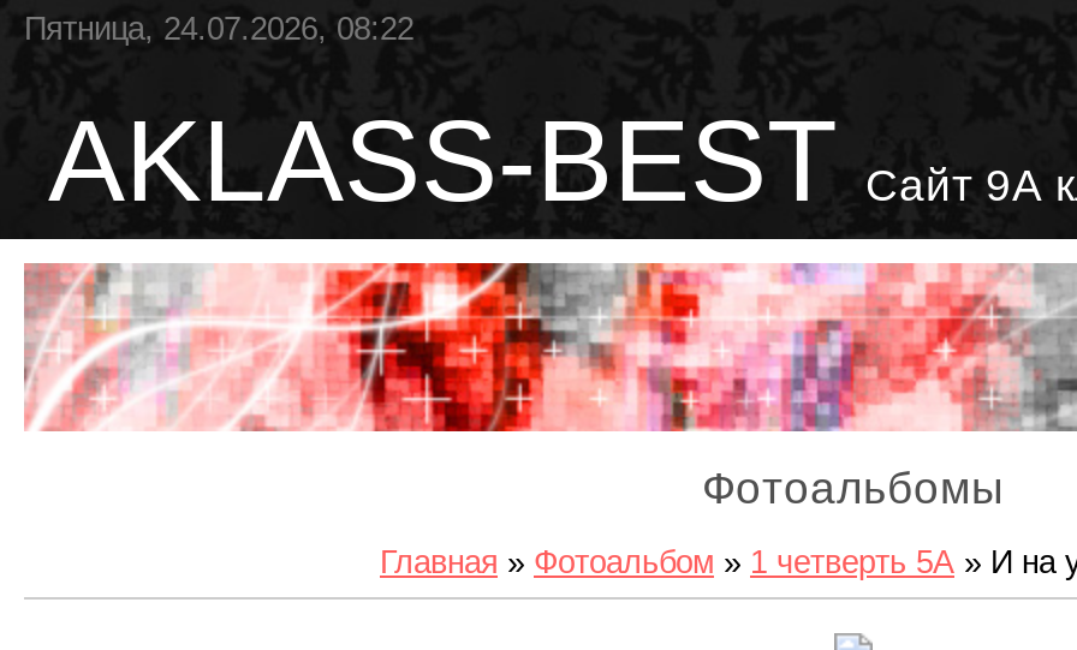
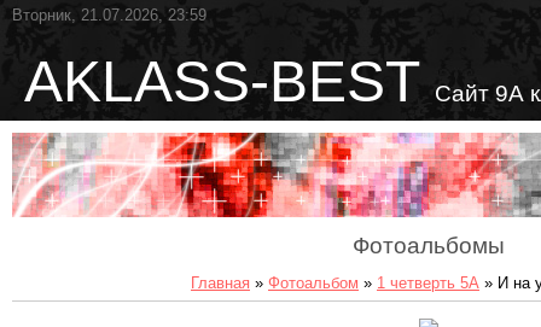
[24,11,413,47] Пятница, 24.07.2026, 08:22 -> [12,6,206,24] Вторник, 21.07.2026, 23:59

